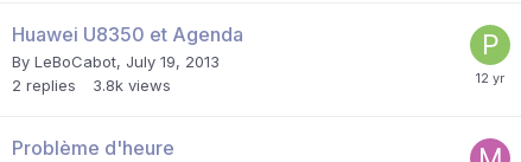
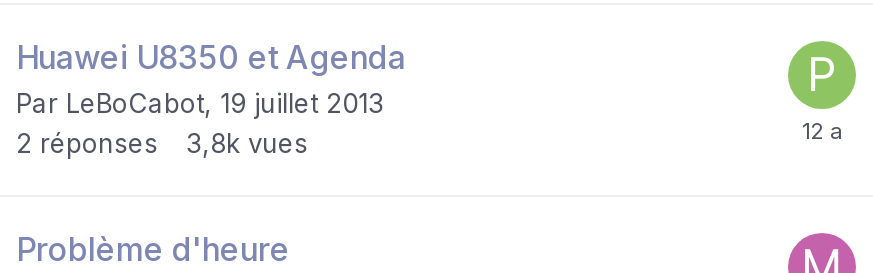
[12,51,220,94] By LeBoCabot, July 19, 2013 | 2 replies | 3.8k views -> [16,86,384,158] Par LeBoCabot, 19 juillet 2013 | 2 réponses | 3,8k vues

